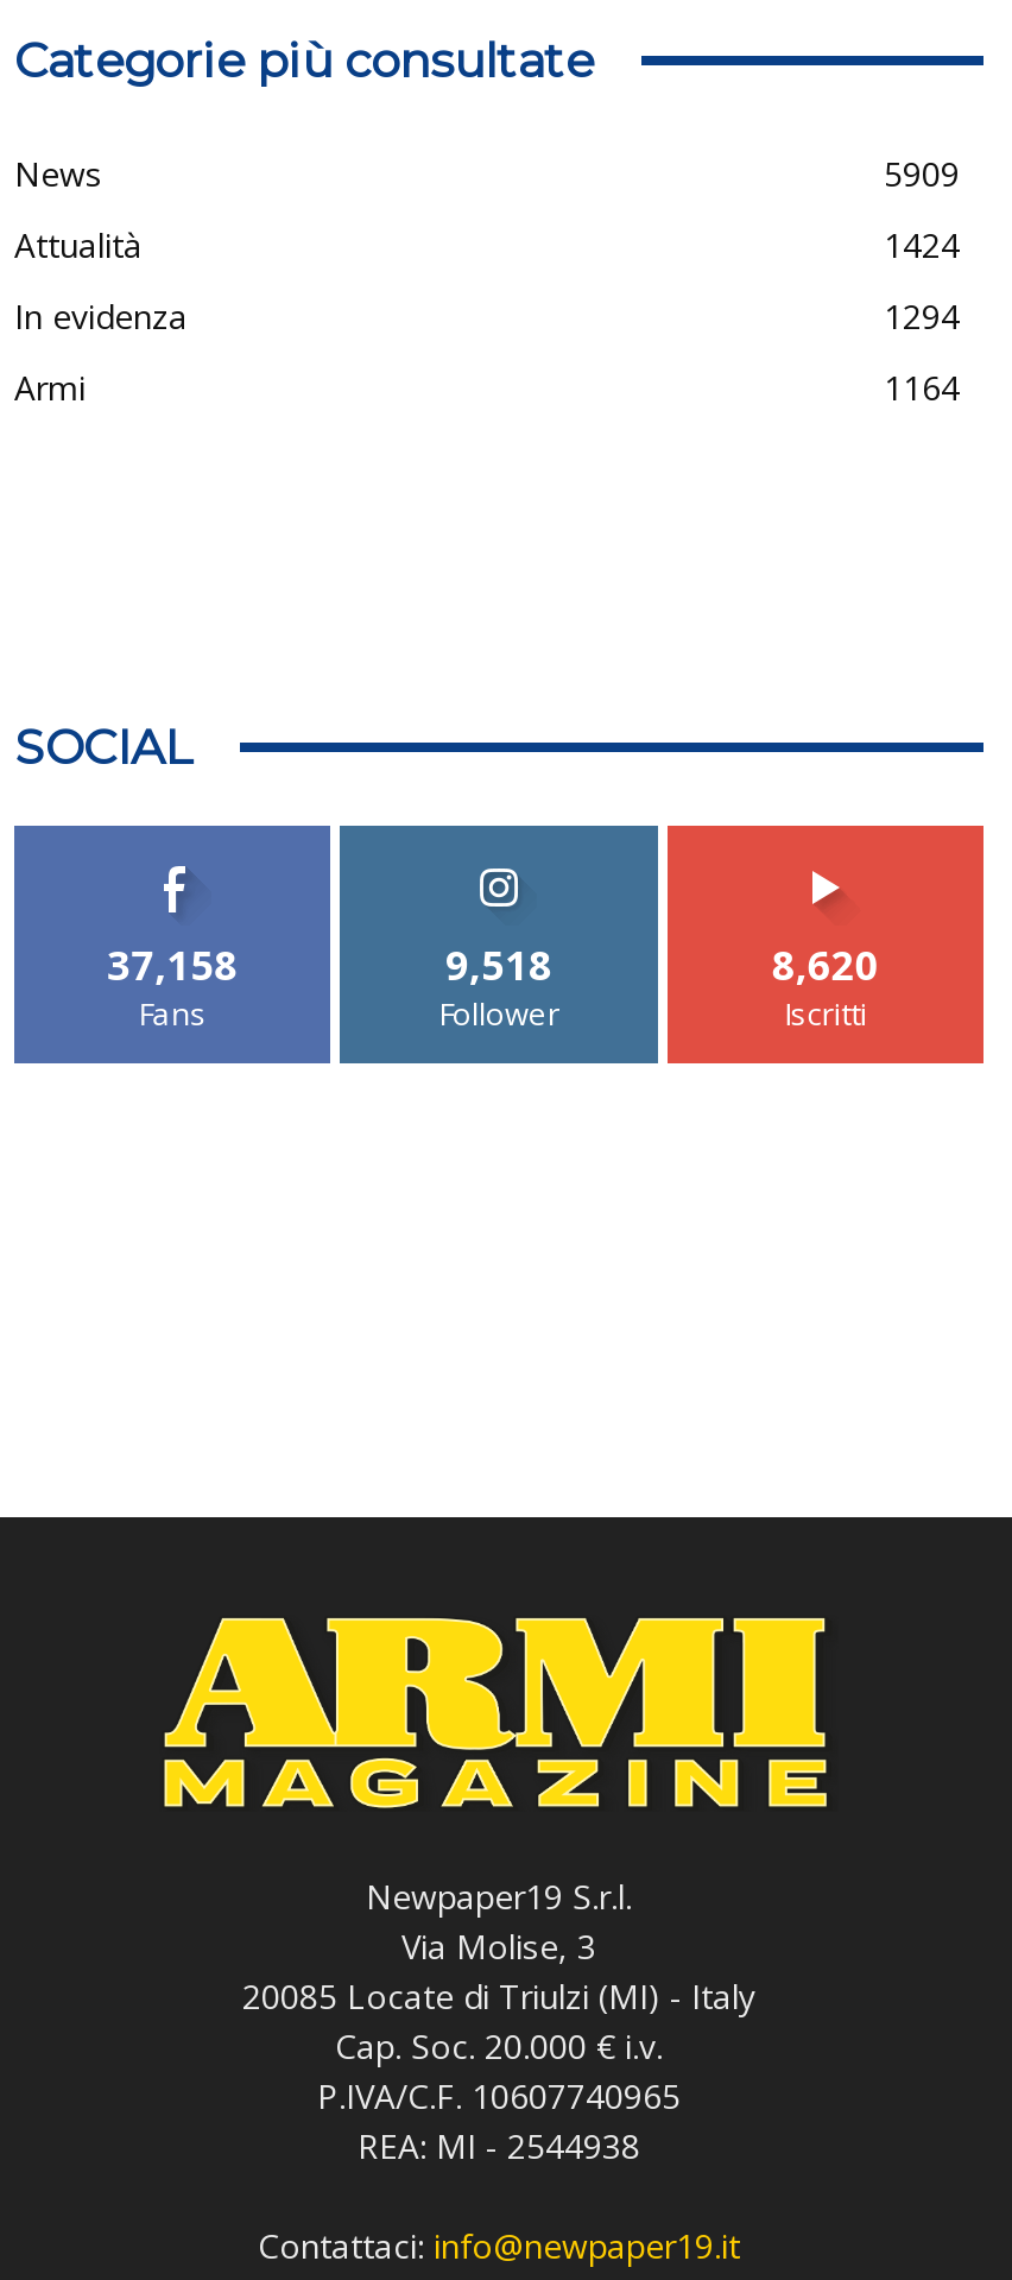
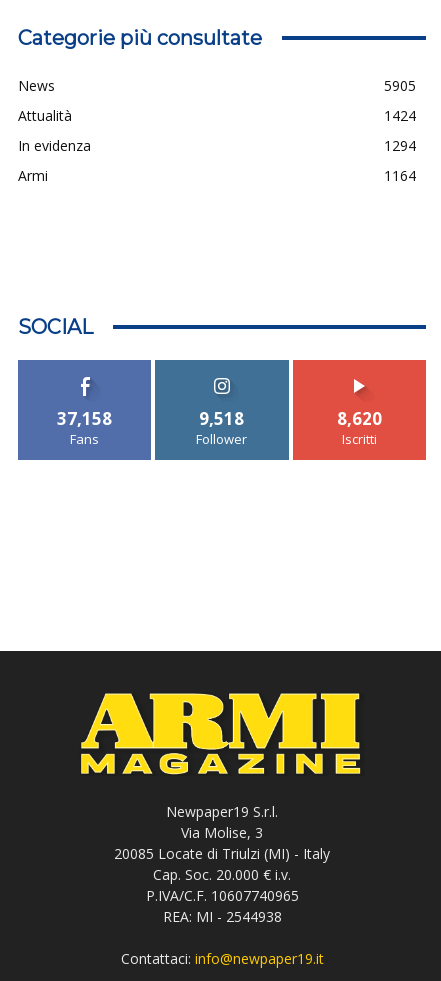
[884,151,960,196] 5909 -> [384,76,416,95] 5905

